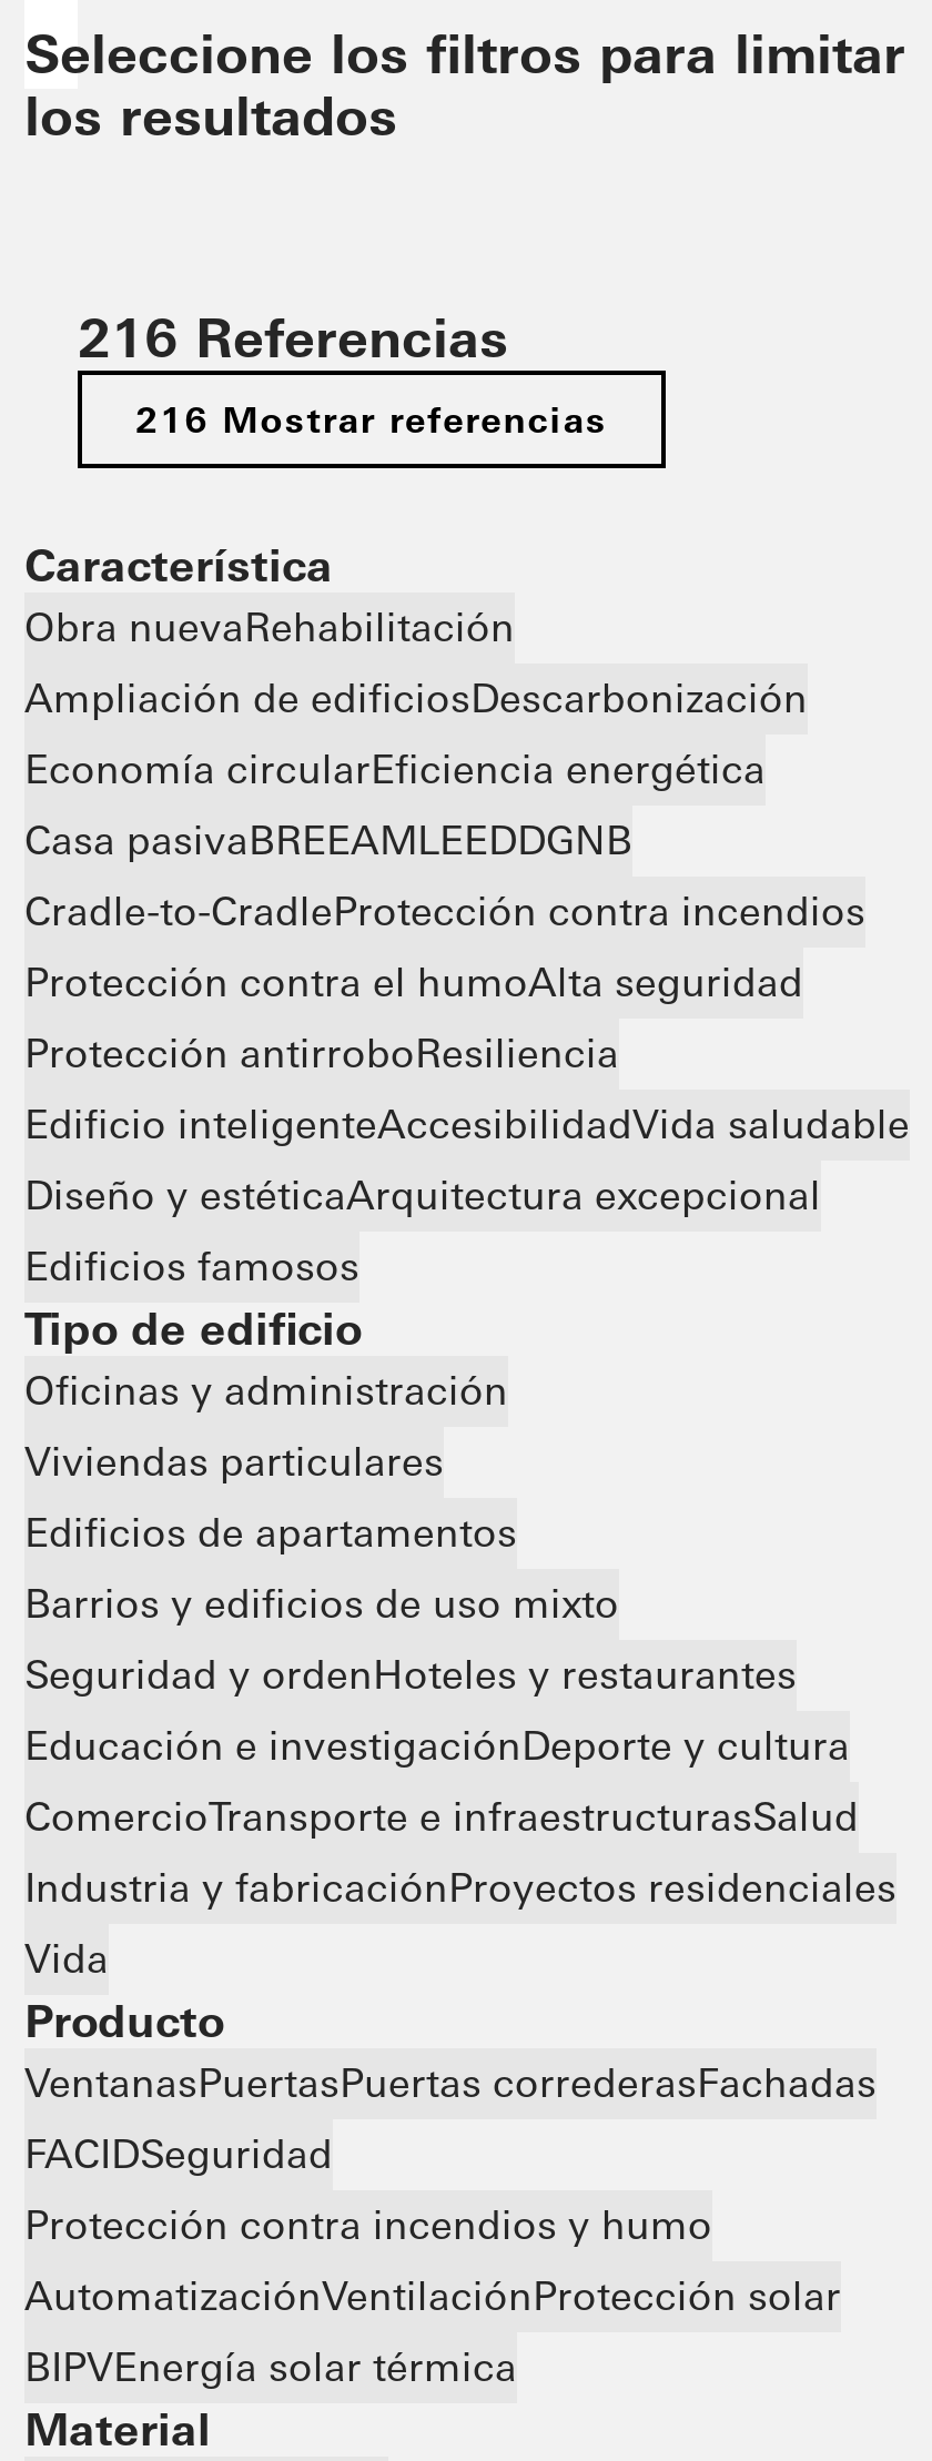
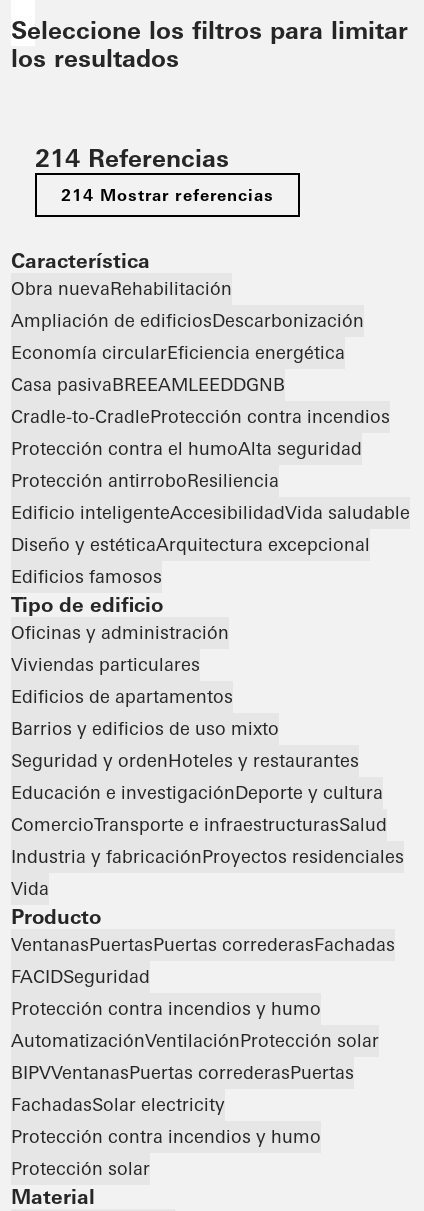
[78,306,508,370] 216 Referencias -> [35,144,229,173] 214 Referencias
[135,397,608,441] 216 Mostrar referencias -> [61,185,274,205] 214 Mostrar referencias
[24,2341,517,2392] BIPVEnergía solar térmica -> [11,1061,354,1180] BIPVVentanasPuertas correderasPuertas | FachadasSolar electricity | Protección contra incendios y humo | Protección solar

